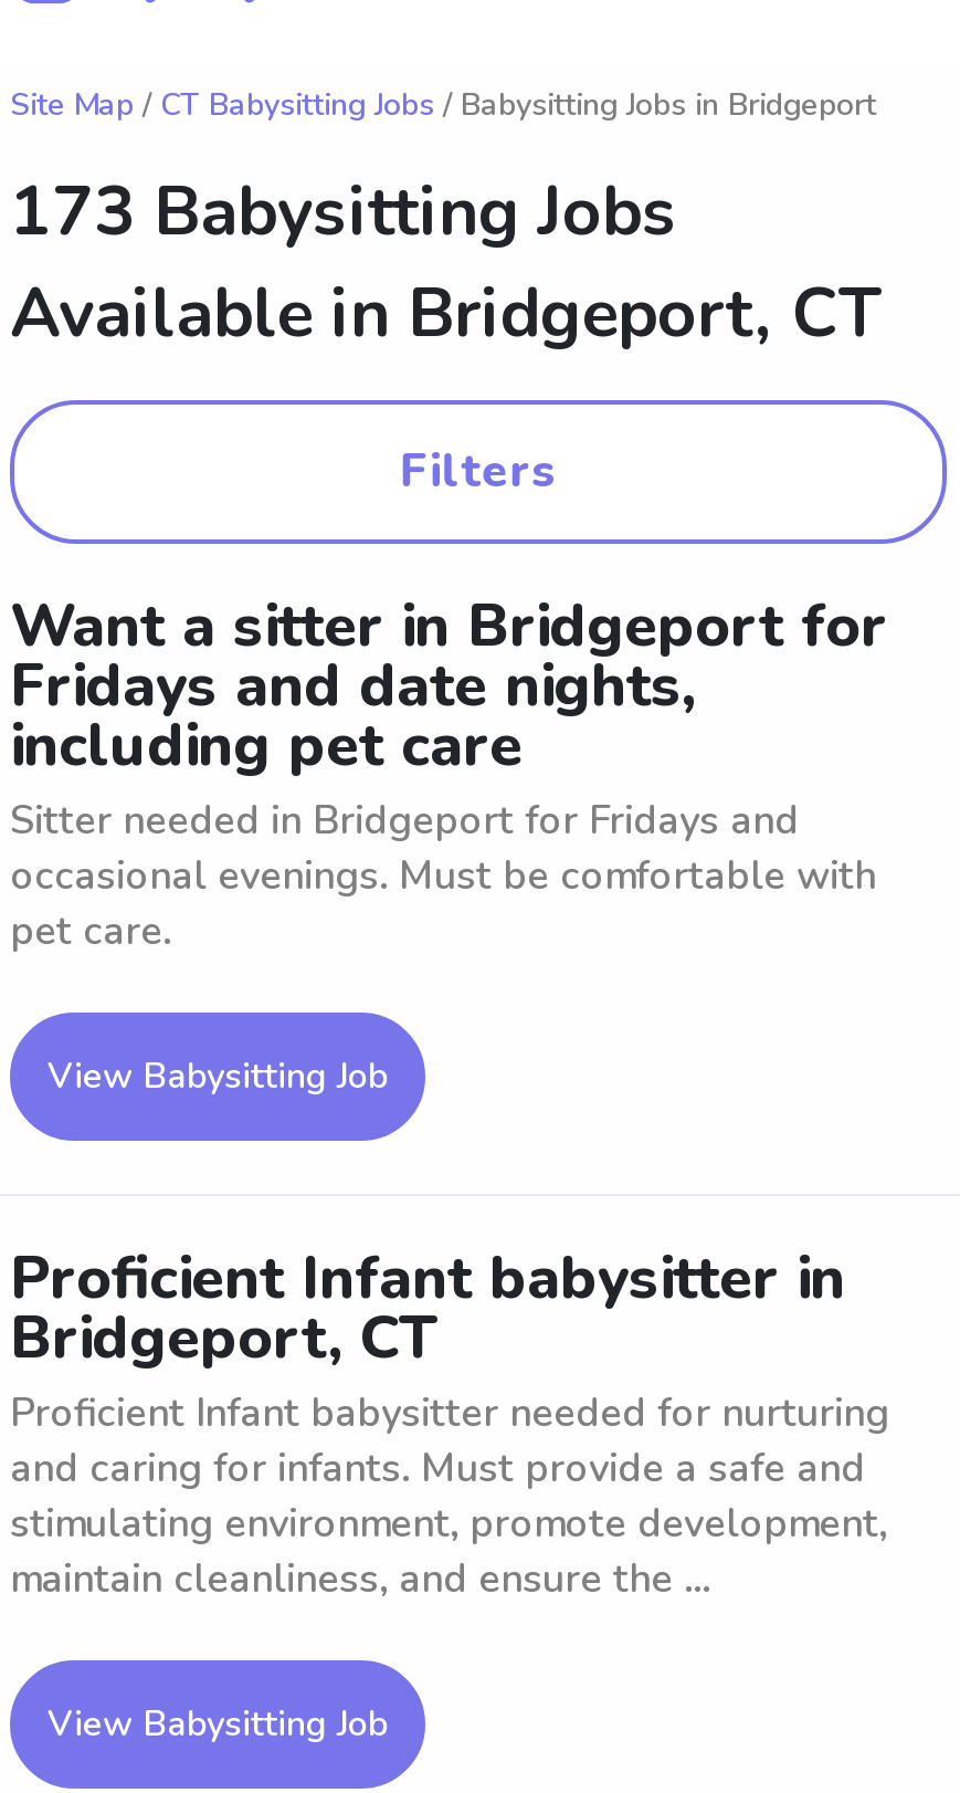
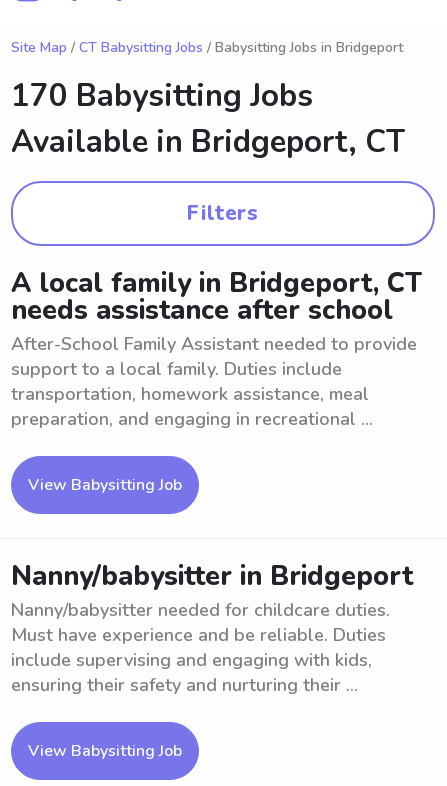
[10,166,677,259] 173 Babysitting Jobs -> [11,75,313,117] 170 Babysitting Jobs
[10,586,887,957] Want a sitter in Bridgeport for | Fridays and date nights, | including pet care | Sitter needed in Bridgeport for Fridays and | occasional evenings. Must be comfortable with | pet care. -> [11,265,422,431] A local family in Bridgeport, CT | needs assistance after school | After-School Family Assistant needed to provide | support to a local family. Duties include | transportation, homework assistance, meal | preparation, and engaging in recreational ...
[10,1238,889,1605] Proficient Infant babysitter in | Bridgeport, CT | Proficient Infant babysitter needed for nurturing | and caring for infants. Must provide a safe and | stimulating environment, promote development, | maintain cleanliness, and ensure the ... -> [11,558,413,697] Nanny/babysitter in Bridgeport | Nanny/babysitter needed for childcare duties. | Must have experience and be reliable. Duties | include supervising and engaging with kids, | ensuring their safety and nurturing their ...

